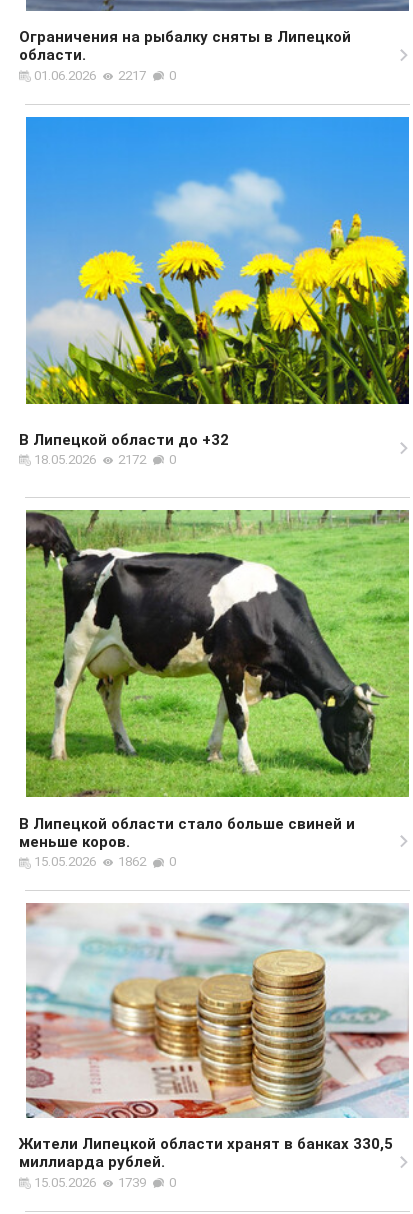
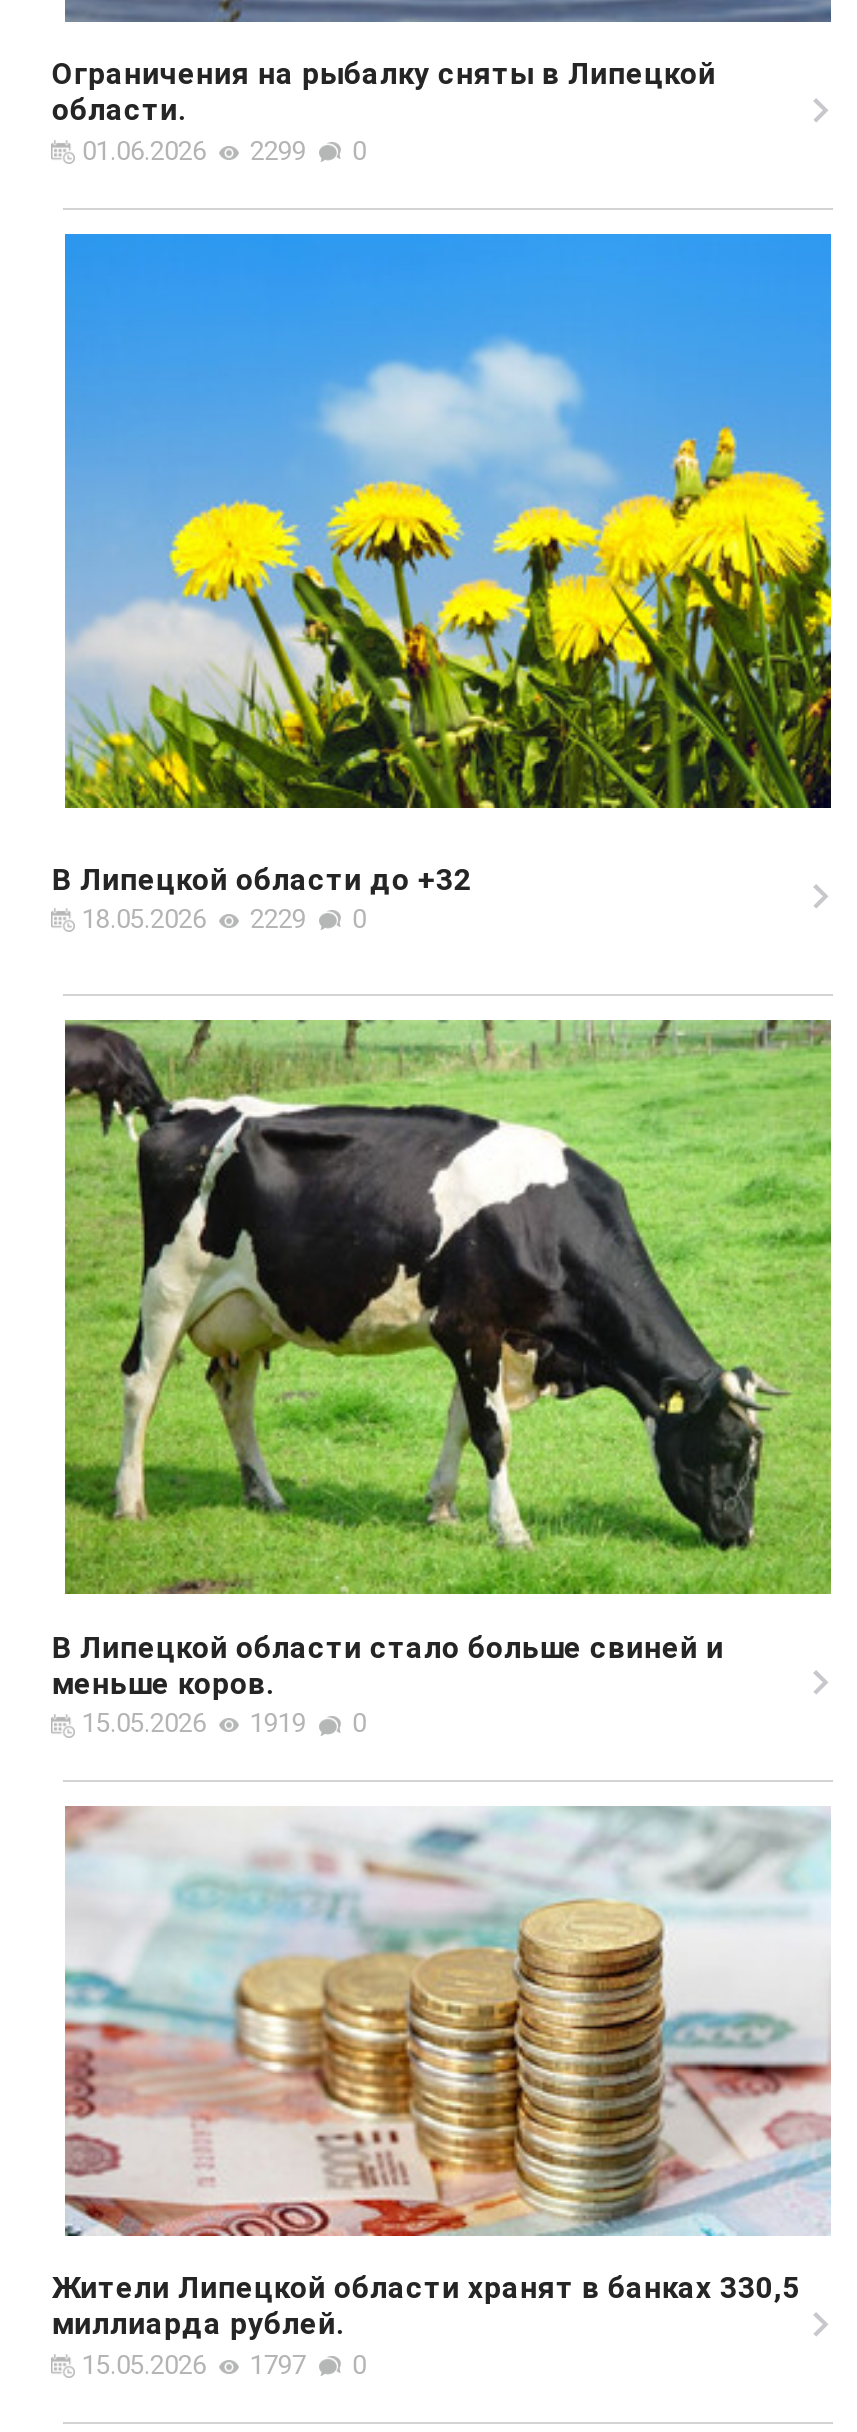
[34,68,176,83] 01.06.2026 2217 0 -> [82,135,366,165] 01.06.2026 2299 0
[34,452,176,467] 18.05.2026 2172 0 -> [82,904,366,934] 18.05.2026 2229 0
[34,854,176,869] 15.05.2026 1862 0 -> [82,1708,366,1738] 15.05.2026 1919 0
[34,1175,176,1190] 15.05.2026 1739 0 -> [82,2349,366,2379] 15.05.2026 1797 0

